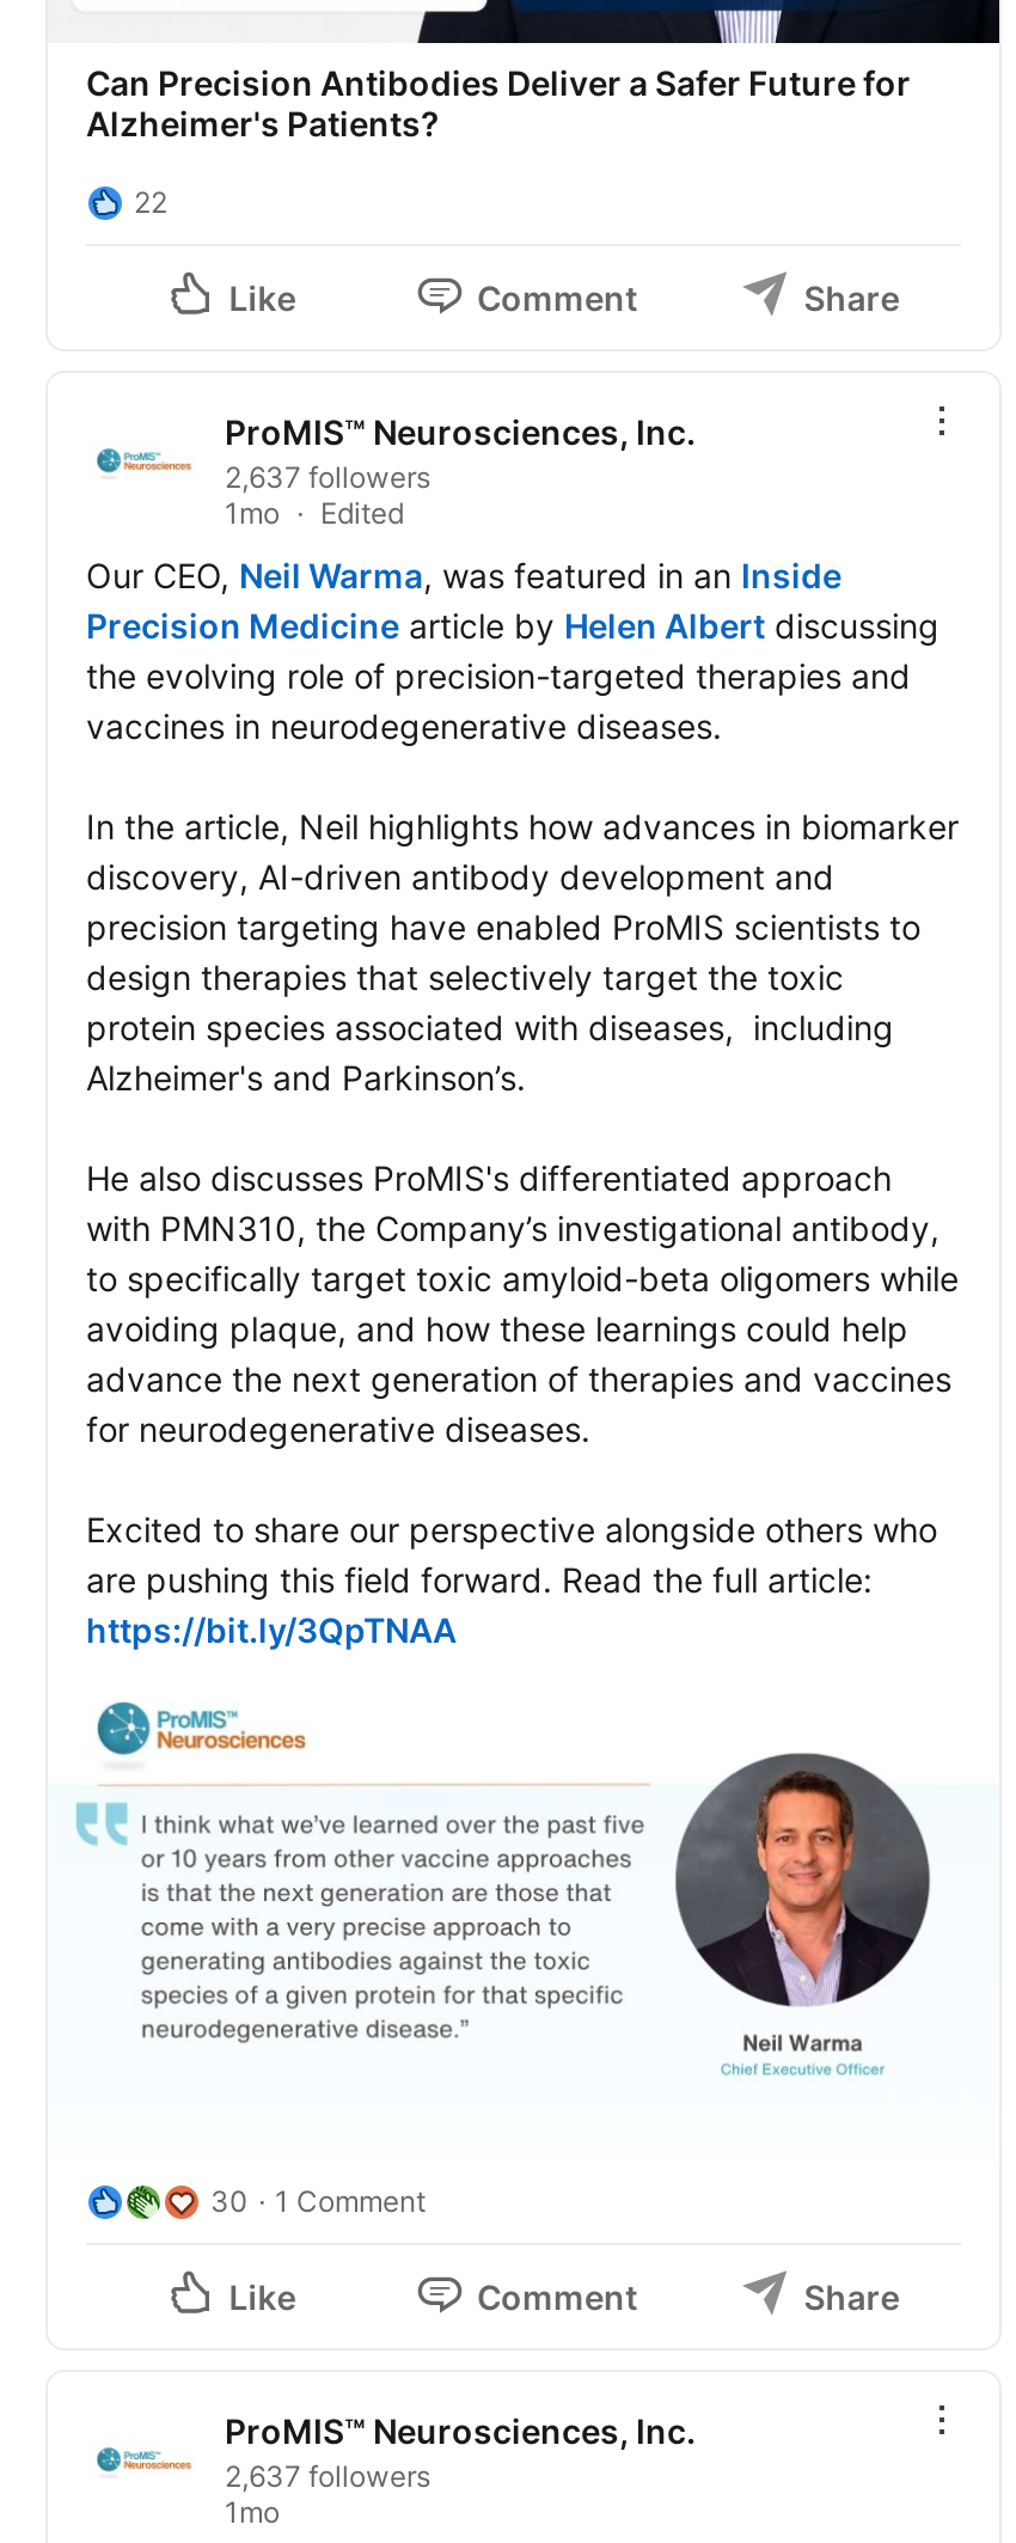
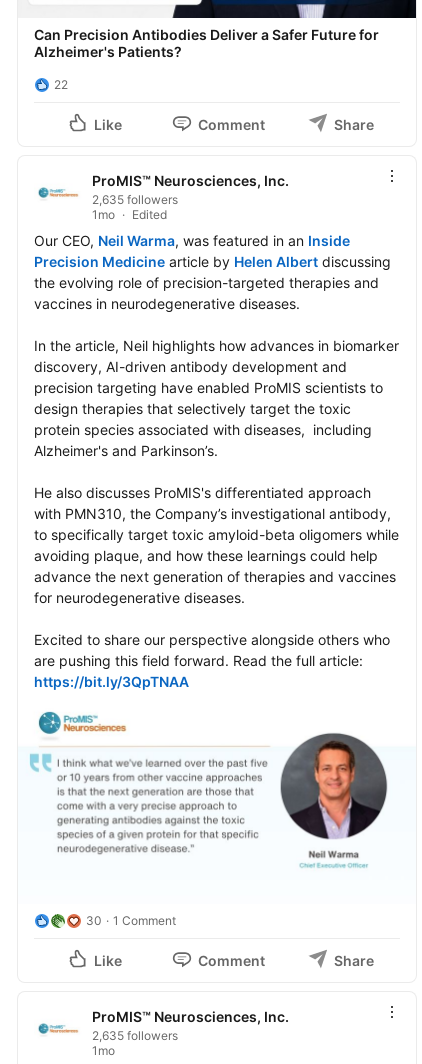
[225,459,430,495] 2,637 followers -> [92,192,178,207] 2,635 followers
[225,2458,430,2494] 2,637 followers -> [92,1028,178,1043] 2,635 followers

